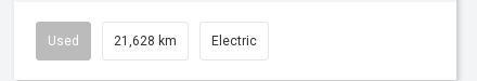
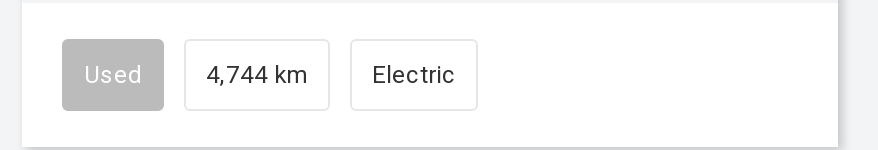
[114,33,177,48] 21,628 km -> [206,62,308,90] 4,744 km

